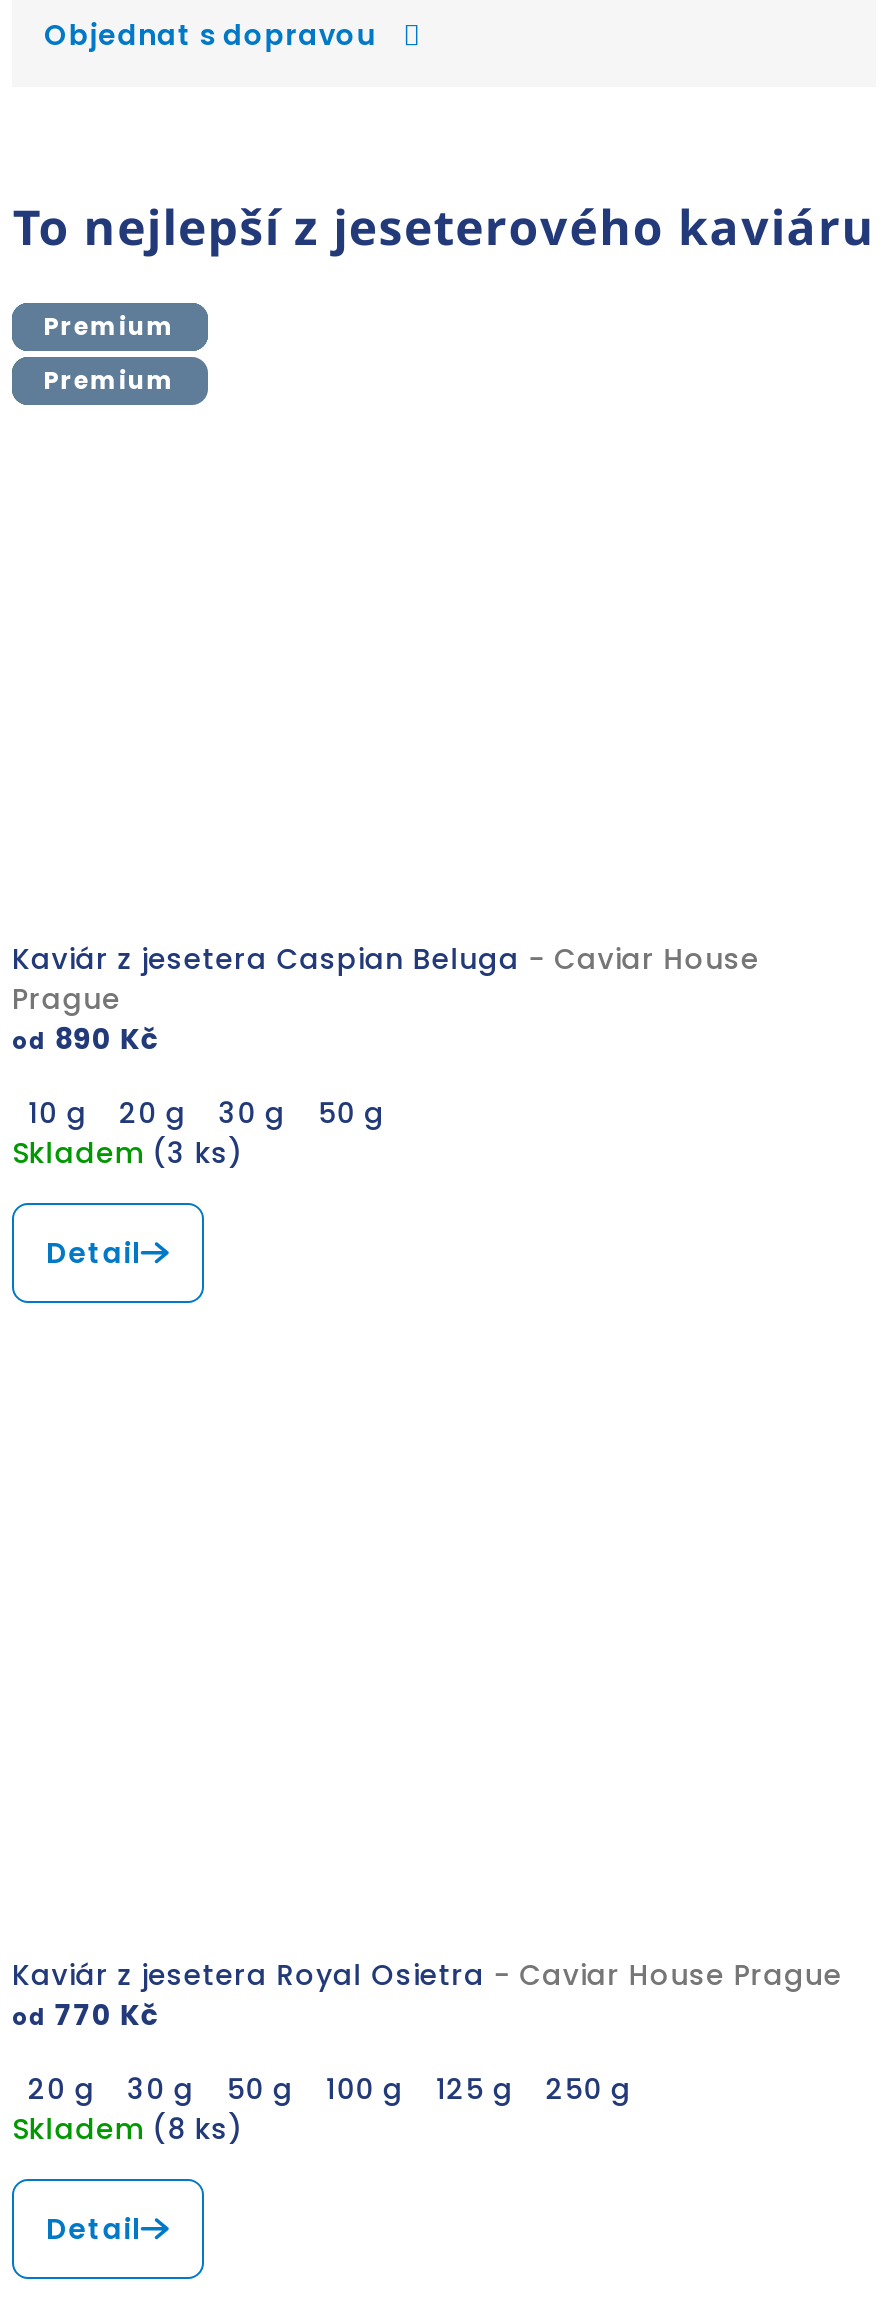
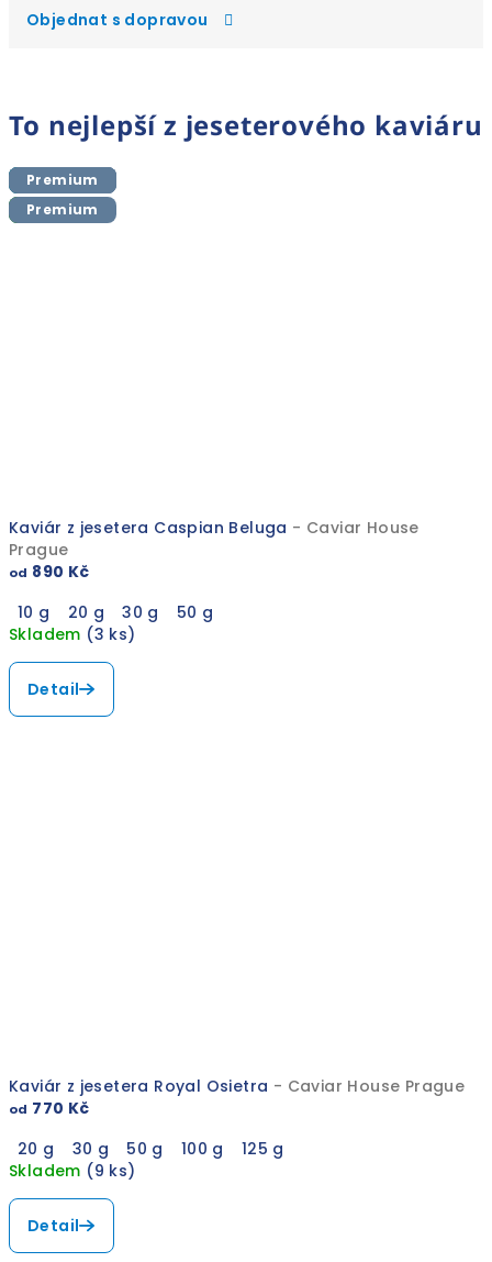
[12,2068,632,2148] 250 g | Skladem (8 ks) -> [9,1159,136,1181] Skladem (9 ks)

